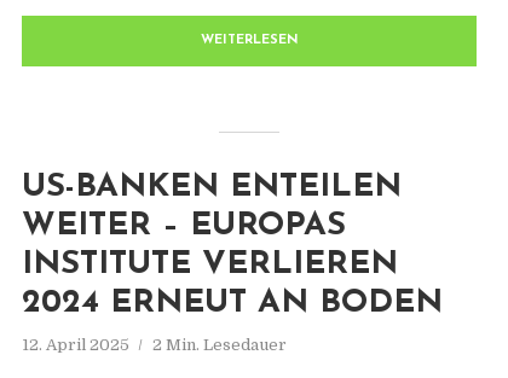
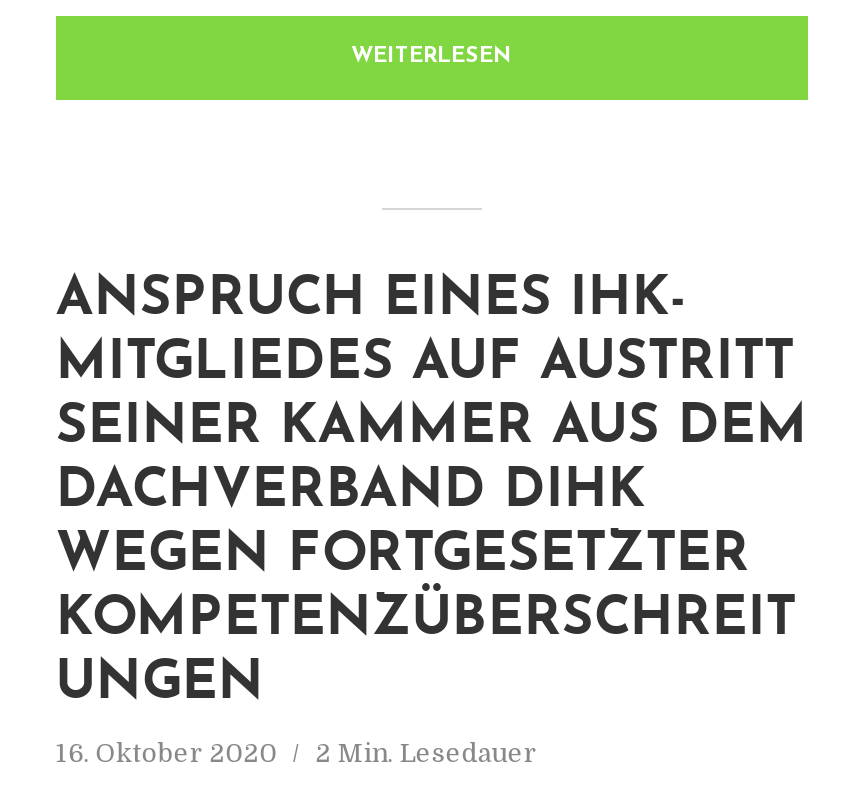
[22,171,442,320] US-BANKEN ENTEILEN | WEITER – EUROPAS | INSTITUTE VERLIEREN | 2024 ERNEUT AN BODEN -> [56,274,808,712] ANSPRUCH EINES IHK- | MITGLIEDES AUF AUSTRITT | SEINER KAMMER AUS DEM | DACHVERBAND DIHK | WEGEN FORTGESETZTER | KOMPETENZÜBERSCHREIT | UNGEN
[22,336,286,354] 12. April 2025 2 Min. Lesedauer -> [56,738,538,768] 16. Oktober 2020 2 Min. Lesedauer

